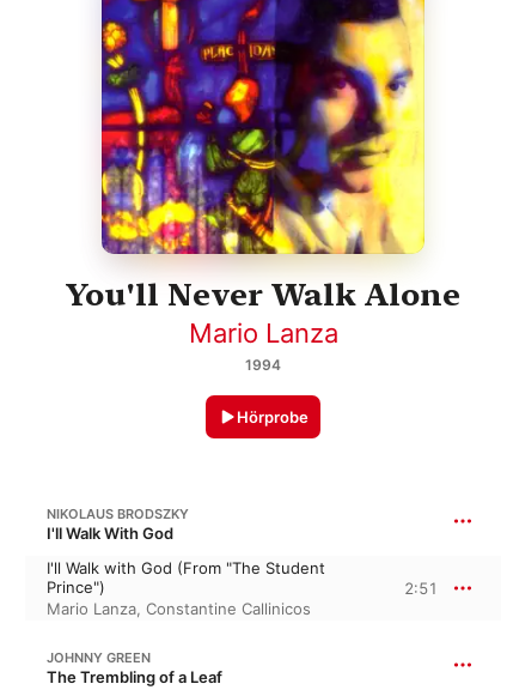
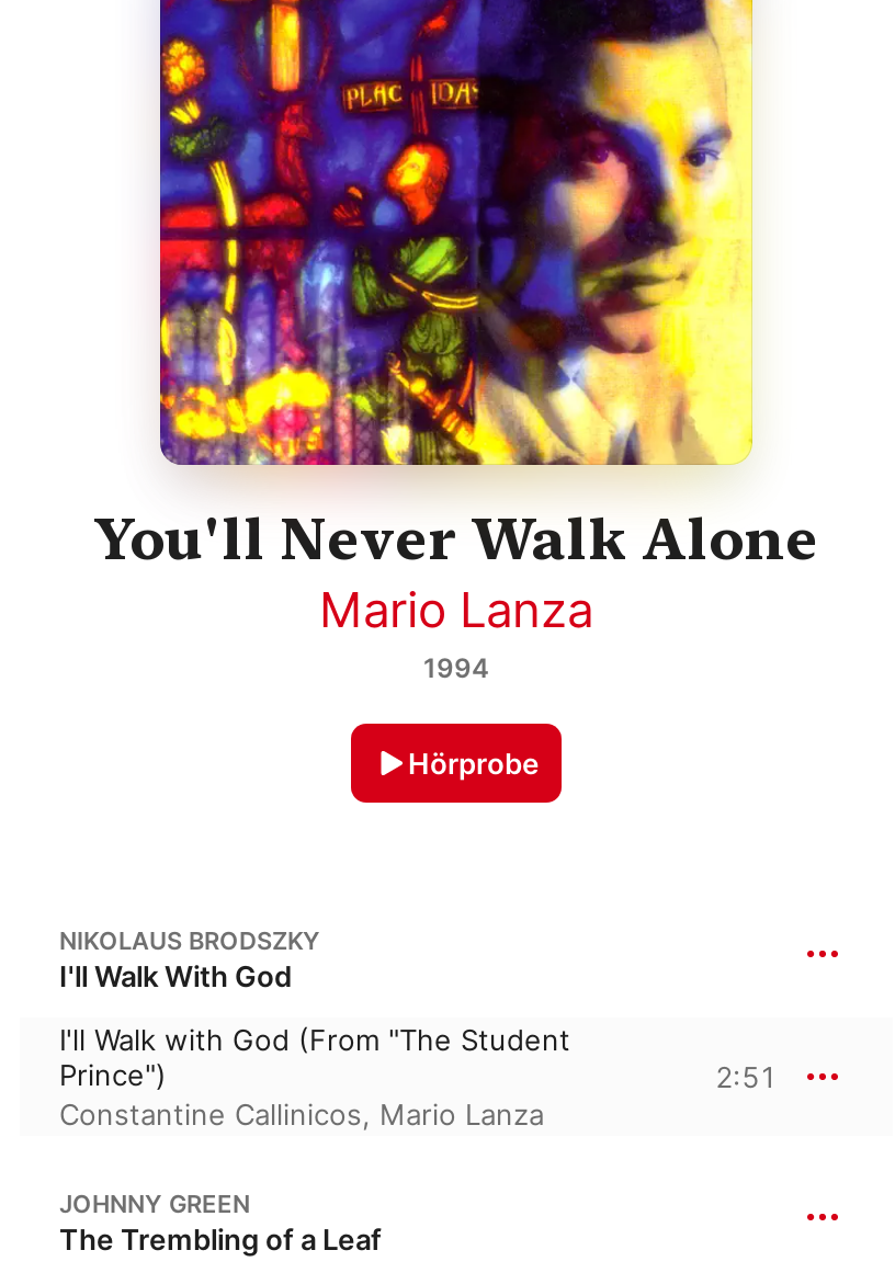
[47,599,311,619] Mario Lanza, Constantine Callinicos -> [59,1097,544,1132] Constantine Callinicos, Mario Lanza

